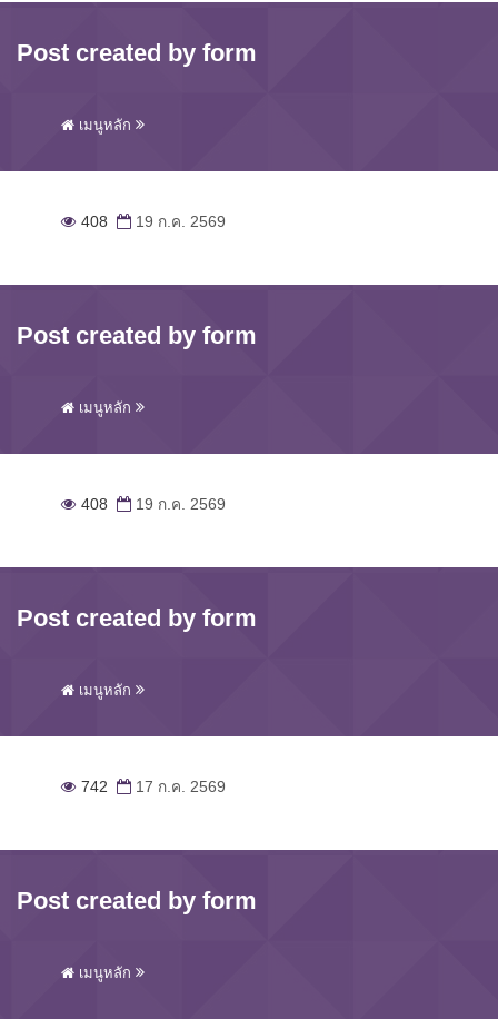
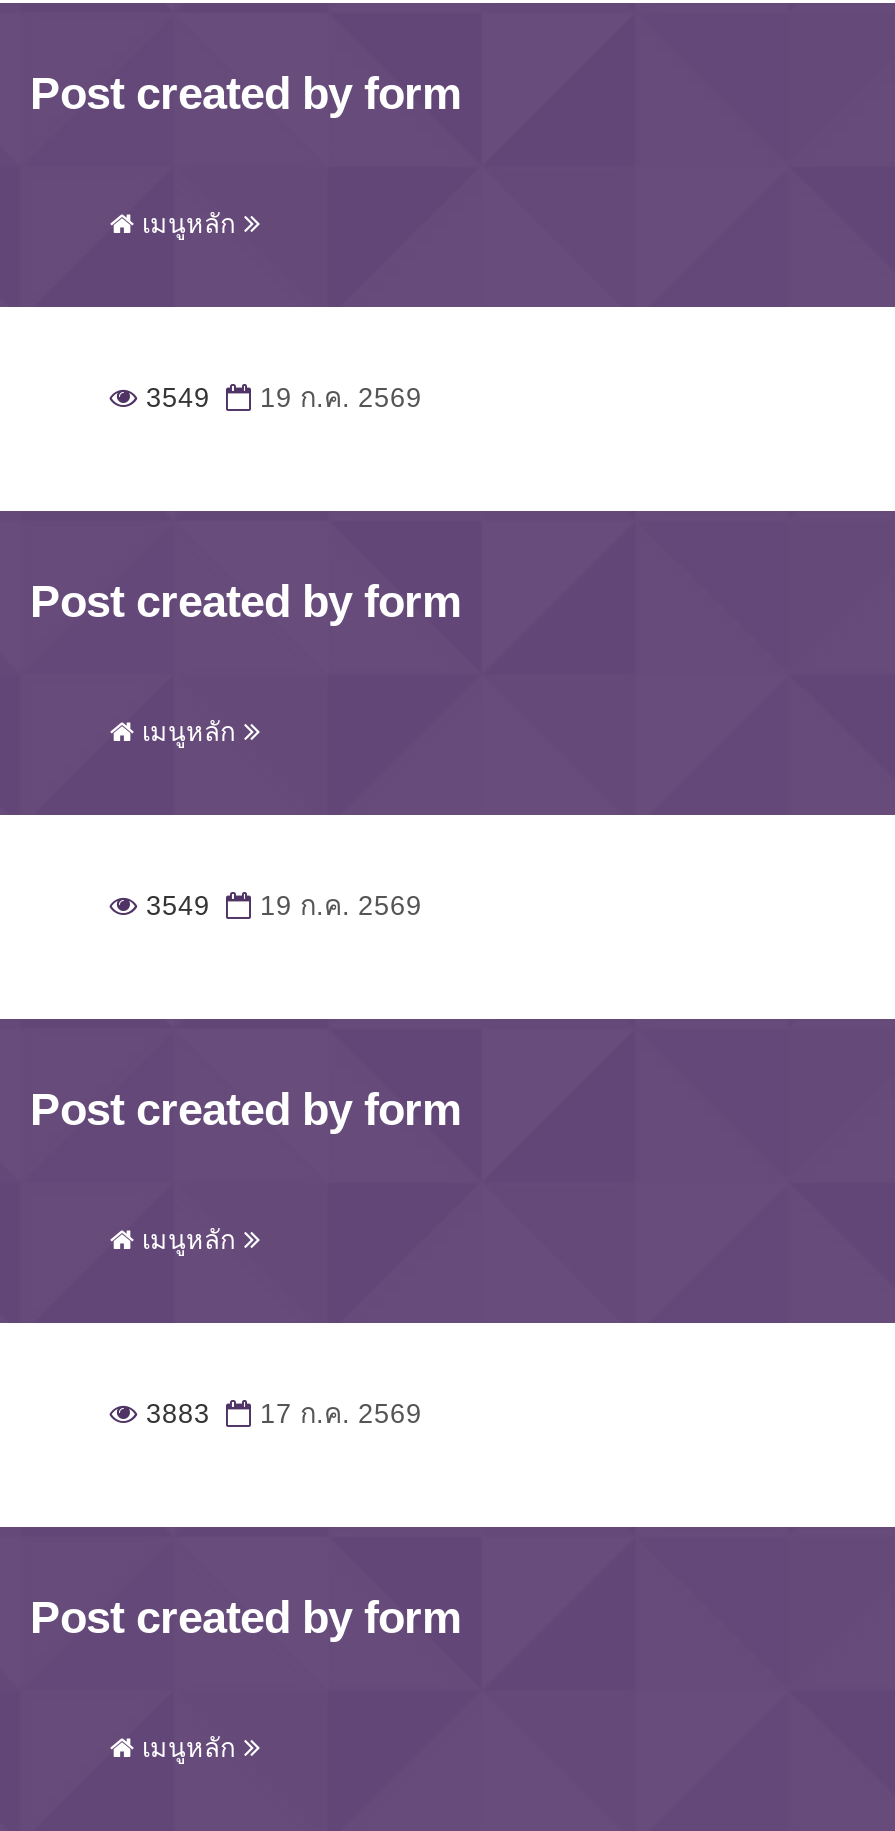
[77,214,226,230] 408 19 ก.ค. 2569 -> [138,383,422,413] 3549 19 ก.ค. 2569
[77,496,226,513] 408 19 ก.ค. 2569 -> [138,891,422,921] 3549 19 ก.ค. 2569
[77,779,226,795] 742 17 ก.ค. 2569 -> [138,1399,422,1429] 3883 17 ก.ค. 2569

